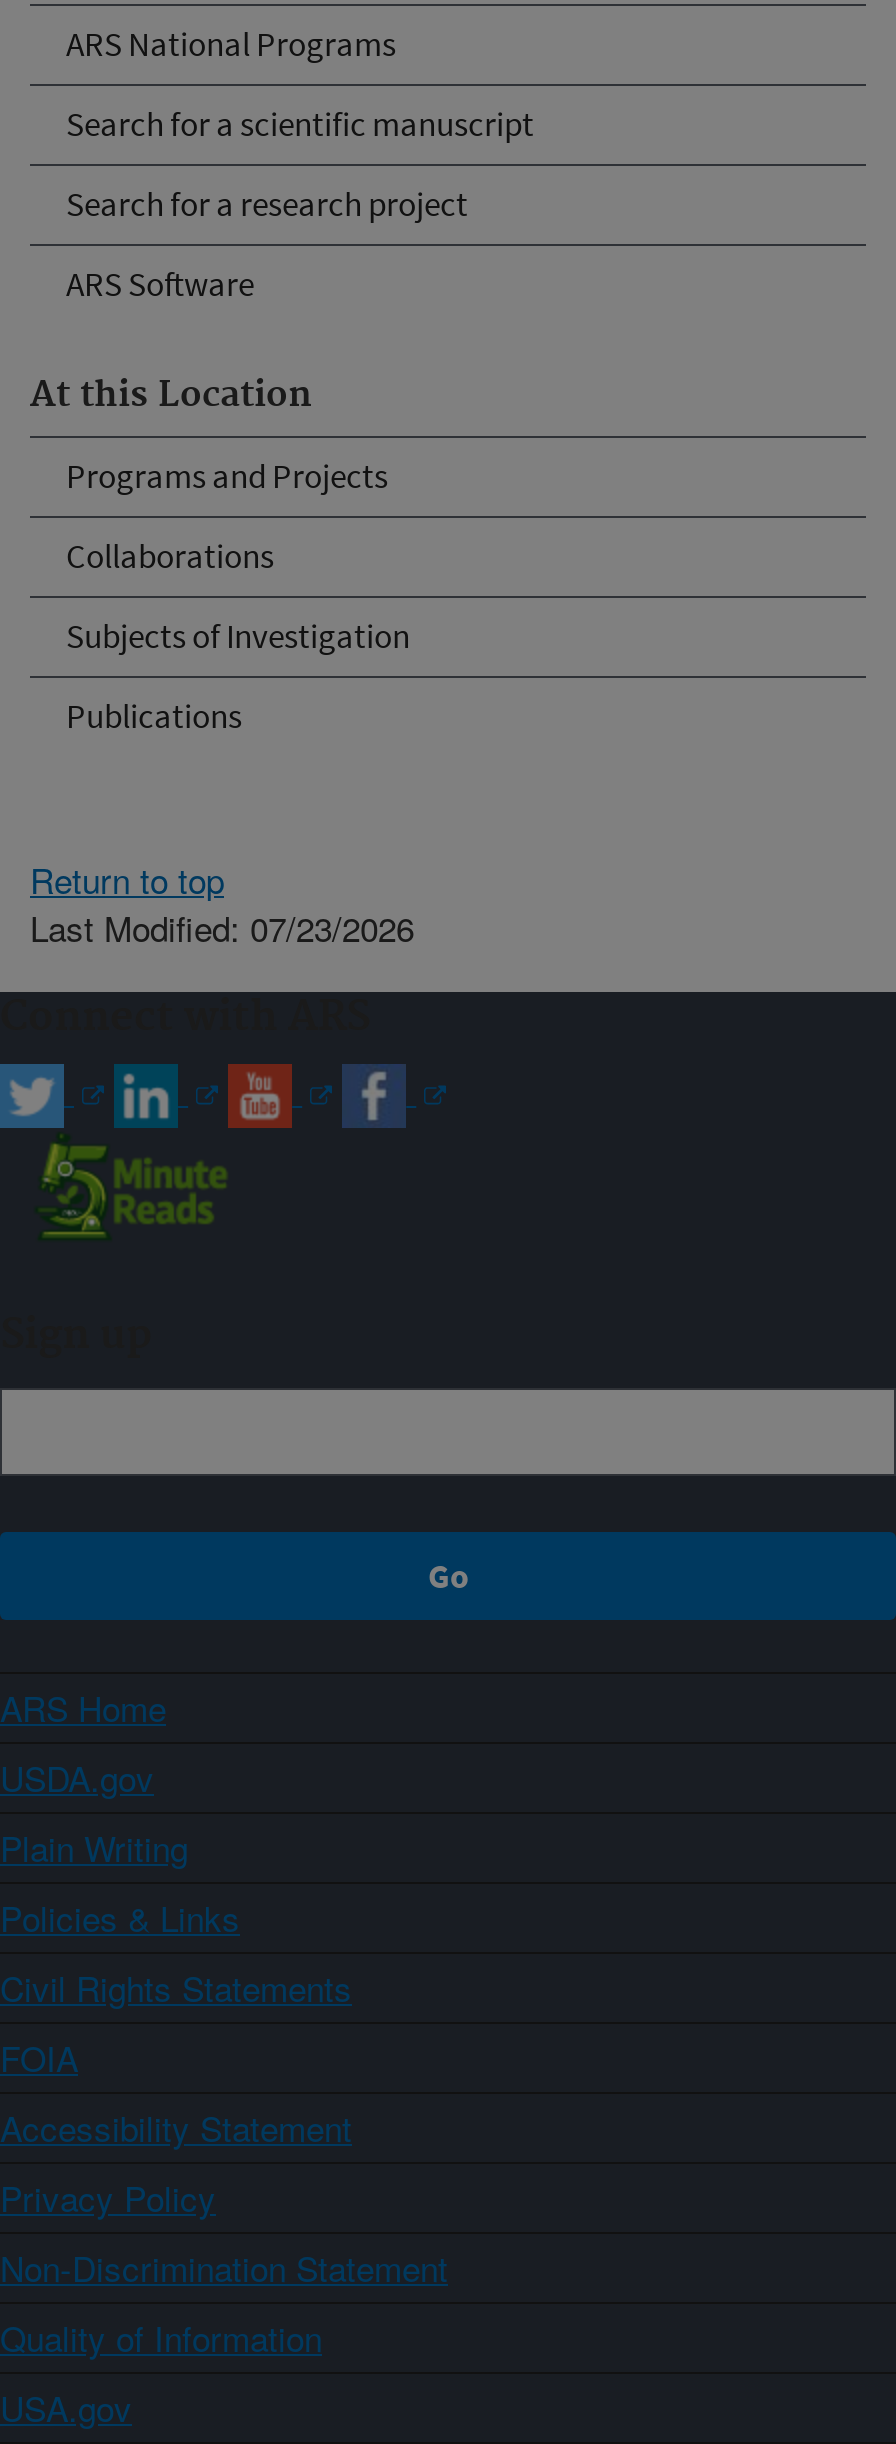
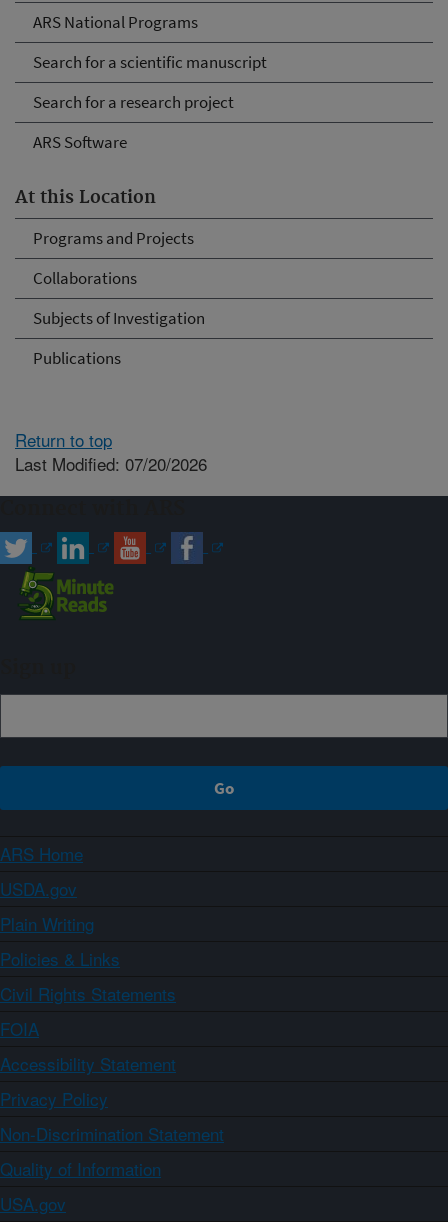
[30,901,414,951] Last Modified: 07/23/2026 -> [15,450,207,475] Last Modified: 07/20/2026

